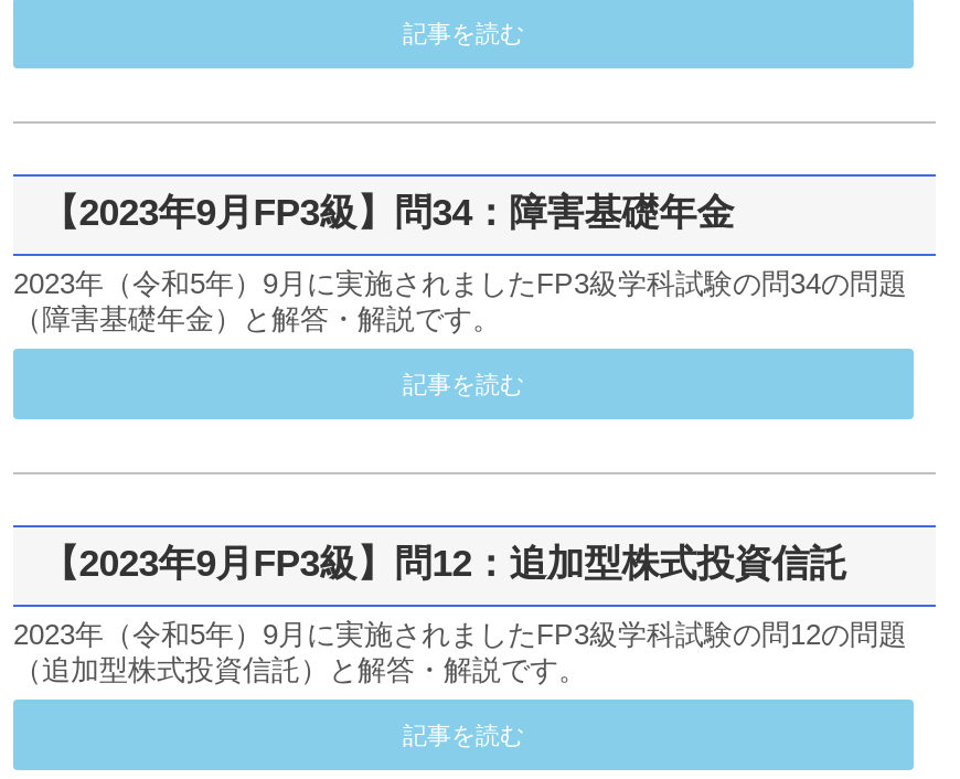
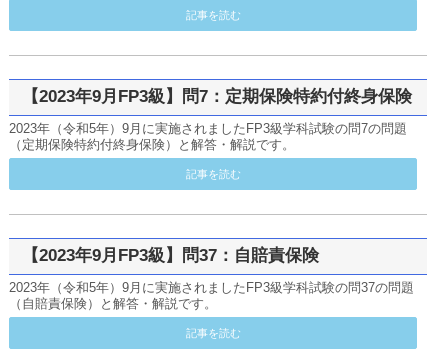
[41,192,734,234] 【2023年9月FP3級】問34：障害基礎年金 -> [22,87,412,106] 【2023年9月FP3級】問7：定期保険特約付終身保険
[13,266,907,335] 2023年（令和5年）9月に実施されましたFP3級学科試験の問34の問題 | （障害基礎年金）と解答・解説です。 -> [9,121,407,152] 2023年（令和5年）9月に実施されましたFP3級学科試験の問7の問題 | （定期保険特約付終身保険）と解答・解説です。
[41,543,847,585] 【2023年9月FP3級】問12：追加型株式投資信託 -> [22,246,319,265] 【2023年9月FP3級】問37：自賠責保険
[13,617,907,686] 2023年（令和5年）9月に実施されましたFP3級学科試験の問12の問題 | （追加型株式投資信託）と解答・解説です。 -> [9,280,414,311] 2023年（令和5年）9月に実施されましたFP3級学科試験の問37の問題 | （自賠責保険）と解答・解説です。

